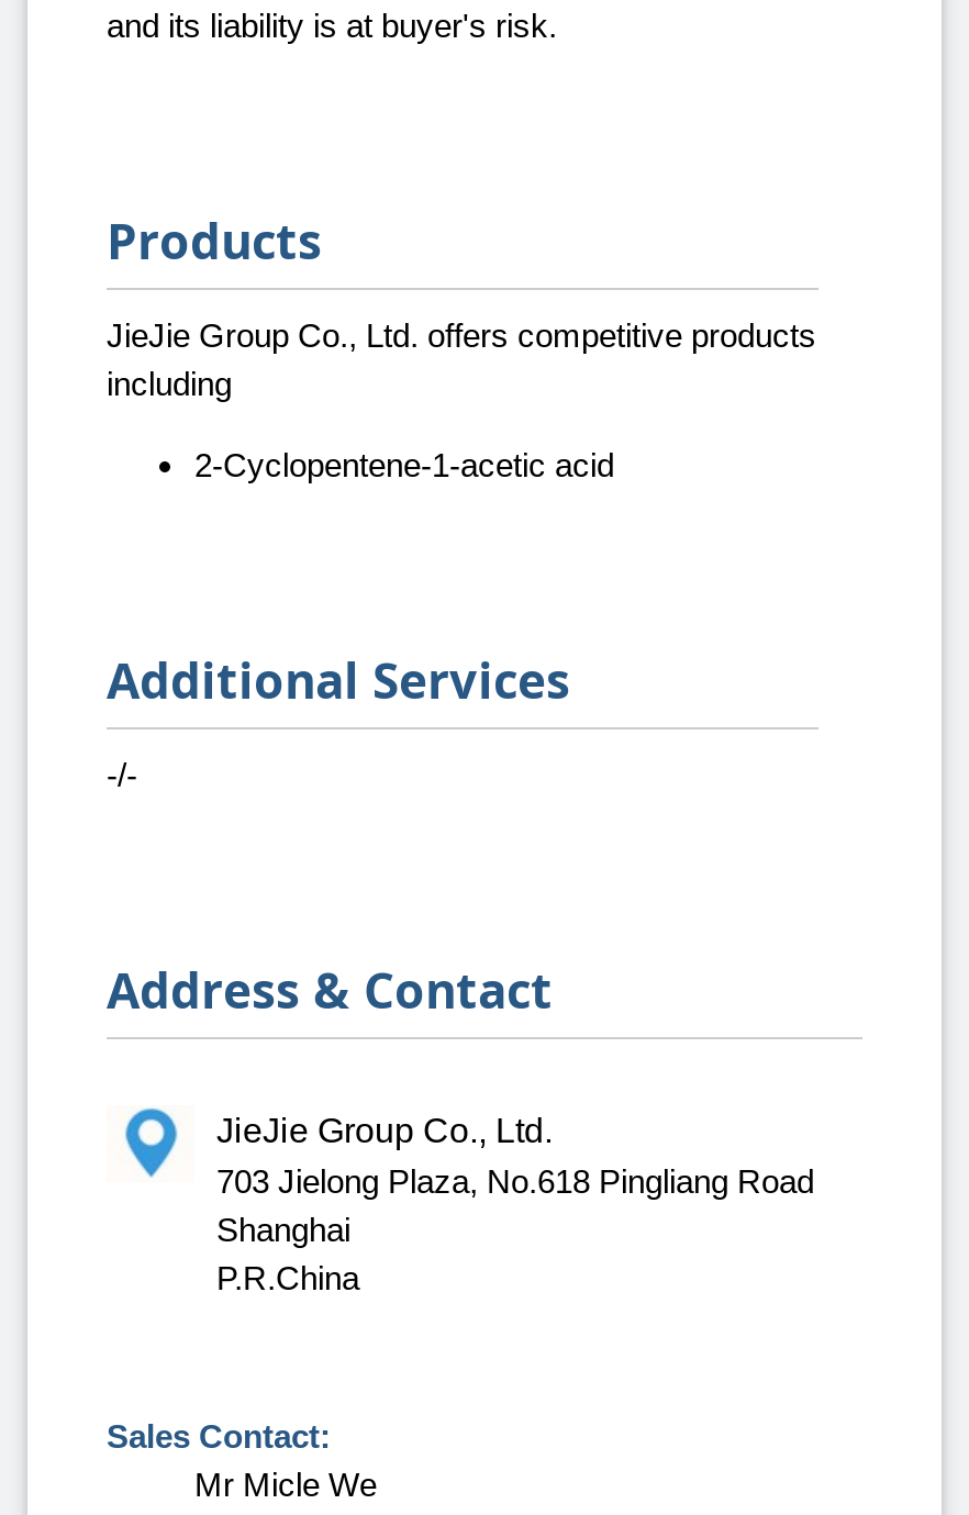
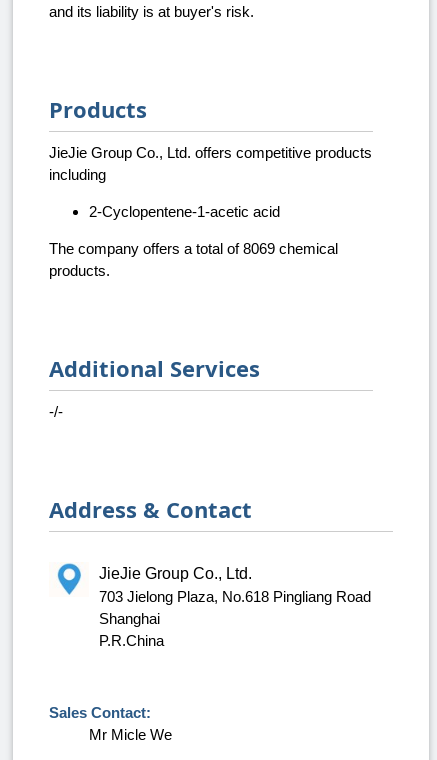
none -> [49,240,338,279] The company offers a total of 8069 chemical | products.

